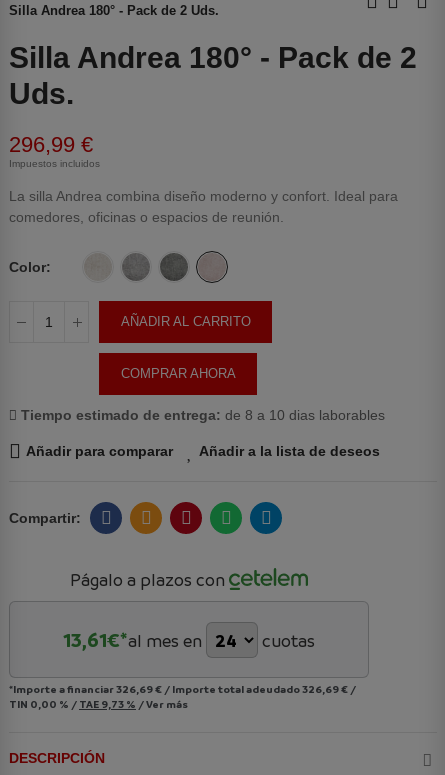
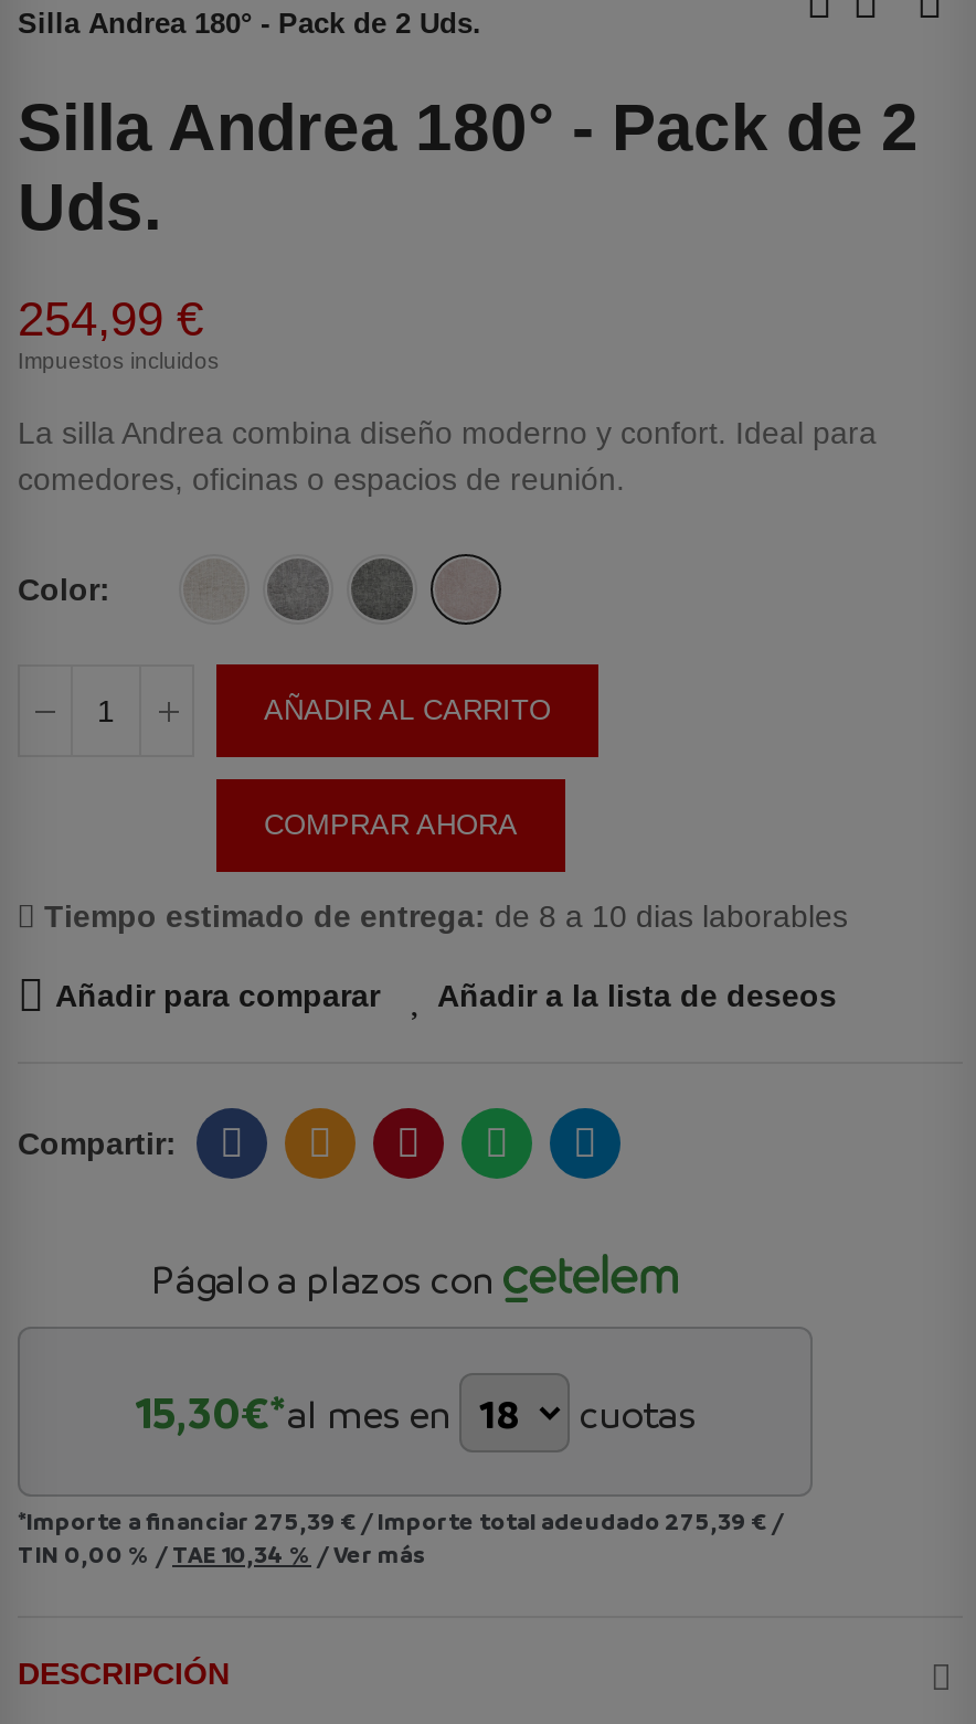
[9,132,93,157] 296,99 € -> [18,291,203,347] 254,99 €
[63,628,202,652] 13,61€*al mes en -> [135,1386,450,1439] 15,30€*al mes en
[9,682,356,696] *Importe a financiar 326,69 € / Importe total adeudado 326,69 €/ -> [18,1505,784,1536] *Importe a financiar 275,39 € / Importe total adeudado 275,39 €/
[9,697,188,711] TIN 0,00 % / TAE 9,73 % /Ver más -> [18,1539,426,1569] TIN 0,00 % / TAE 10,34 % /Ver más

